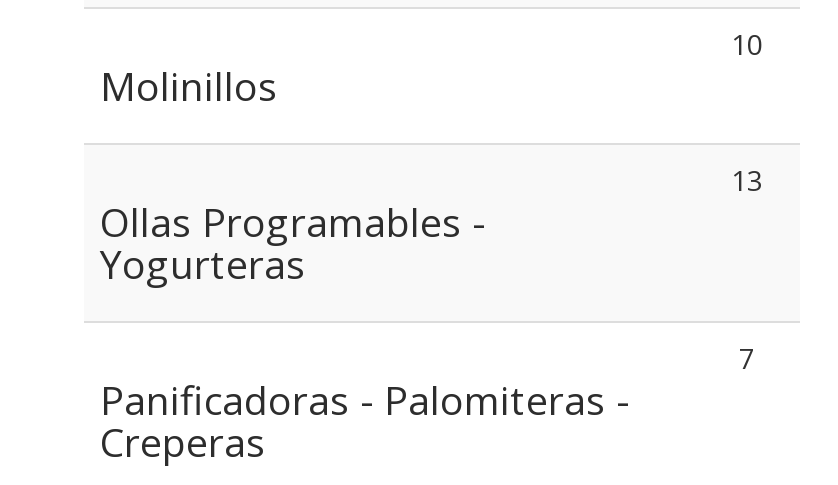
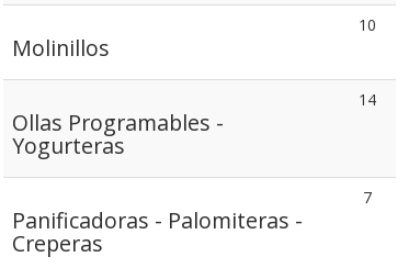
[731,161,763,199] 13 -> [358,89,376,110] 14

